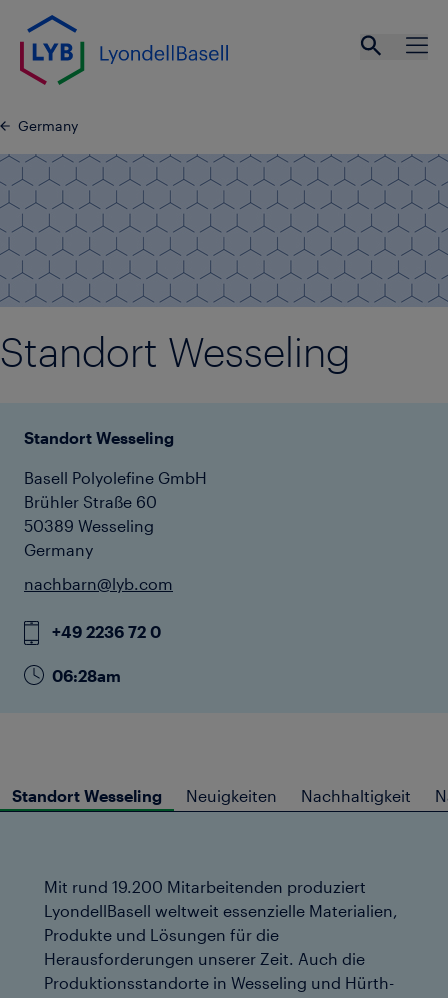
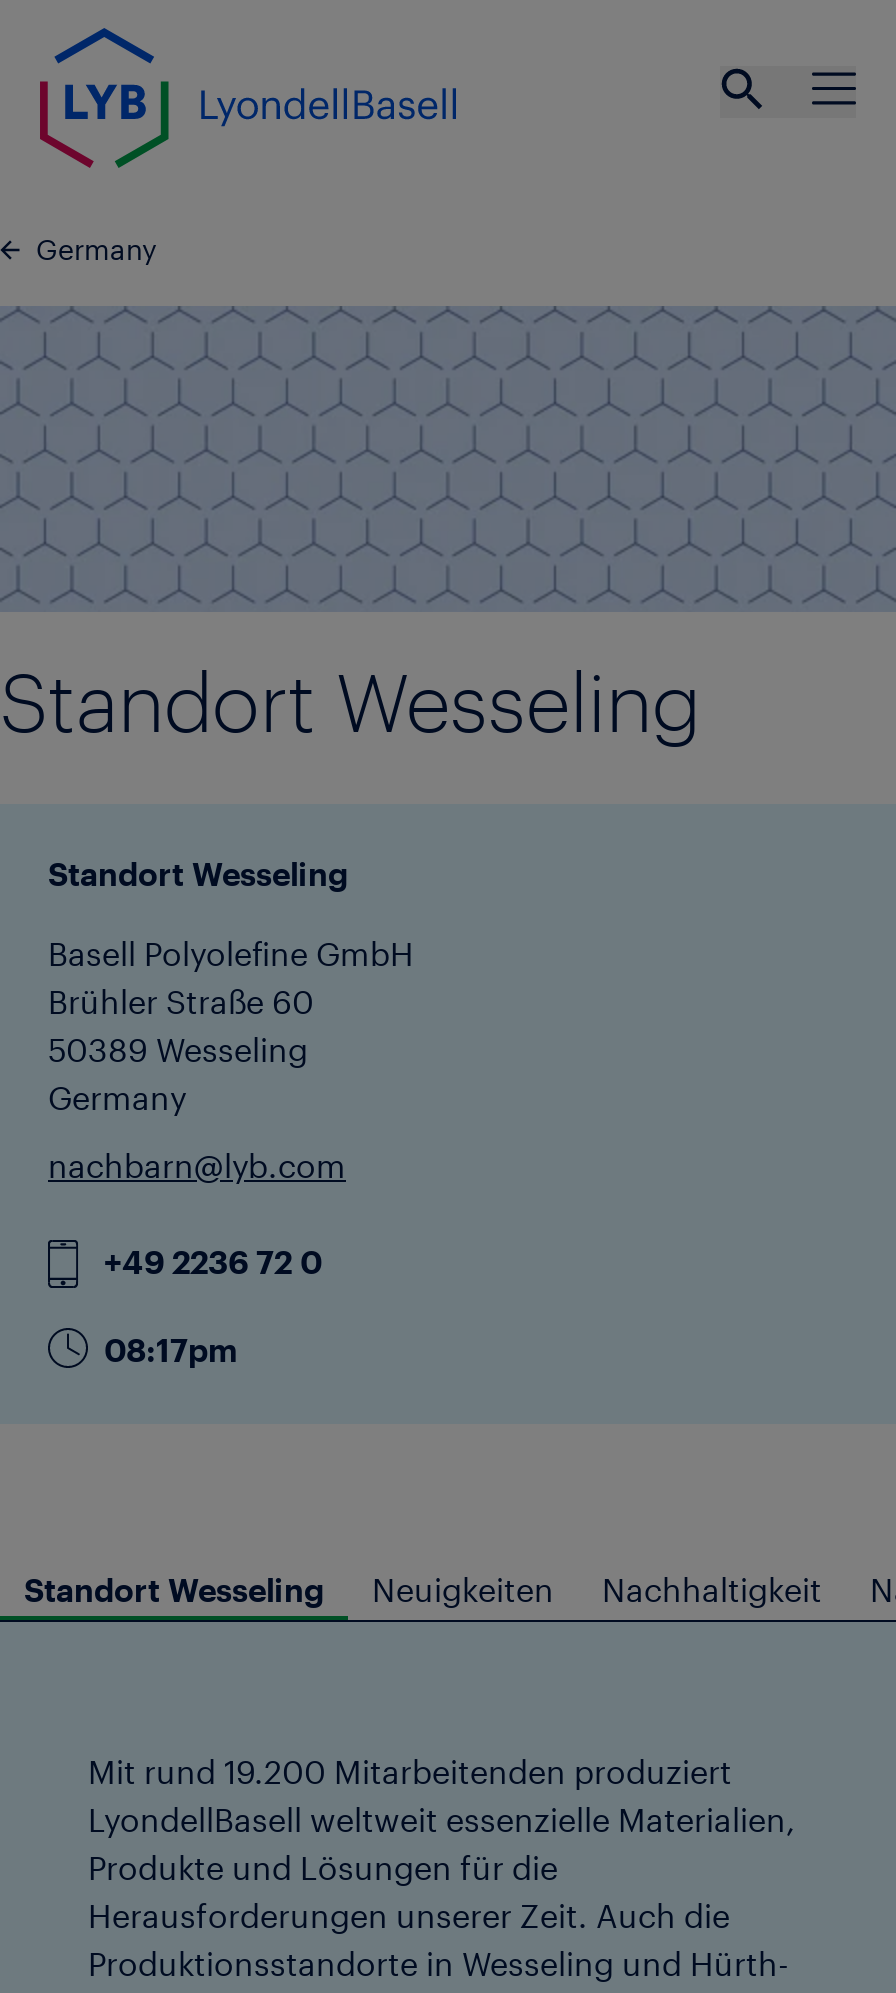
[52,669,121,685] 06:28am -> [104,1336,238,1368] 08:17pm

